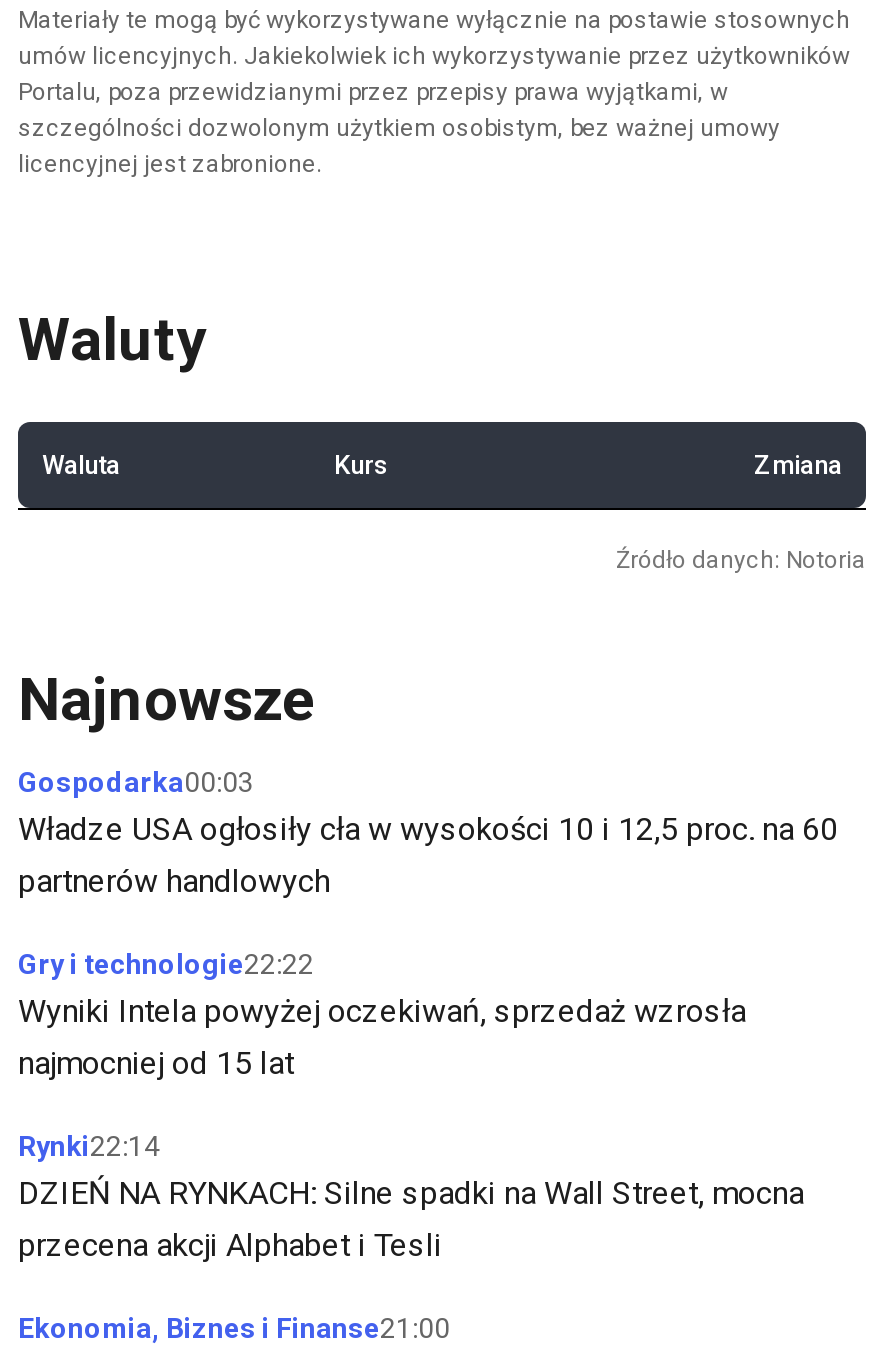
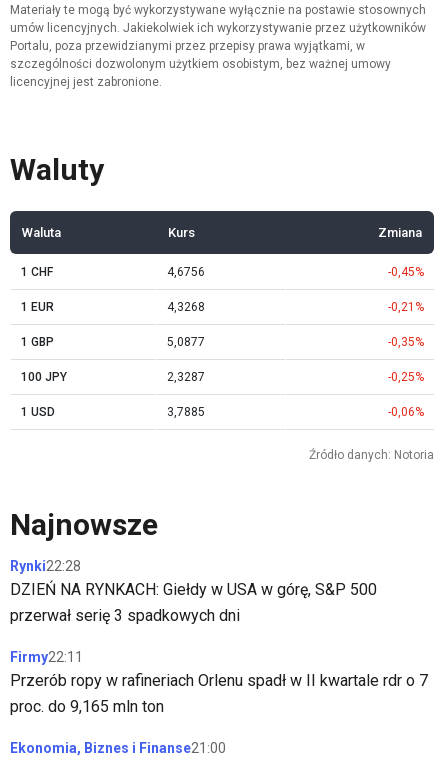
none -> [21,265,424,419] 1 CHF | 4,6756 | -0,45% | 1 EUR | 4,3268 | -0,21% | 1 GBP | 5,0877 | -0,35% | 100 JPY | 2,3287 | -0,25% | 1 USD | 3,7885 | -0,06%
moved [616,546,866,574] -> [309,448,434,462]: Źródło danych: Notoria
moved [18,664,314,734] -> [10,507,158,542]: Najnowsze
[18,766,838,1264] Gospodarka00:03 | Władze USA ogłosiły cła w wysokości 10 i 12,5 proc. na 60 | partnerów handlowych | Gry i technologie22:22 | Wyniki Intela powyżej oczekiwań, sprzedaż wzrosła | najmocniej od 15 lat | Rynki22:14 | DZIEŃ NA RYNKACH: Silne spadki na Wall Street, mocna | przecena akcji Alphabet i Tesli -> [10,558,428,716] Rynki22:28 | DZIEŃ NA RYNKACH: Giełdy w USA w górę, S&P 500 | przerwał serię 3 spadkowych dni | Firmy22:11 | Przerób ropy w rafineriach Orlenu spadł w II kwartale rdr o 7 | proc. do 9,165 mln ton

